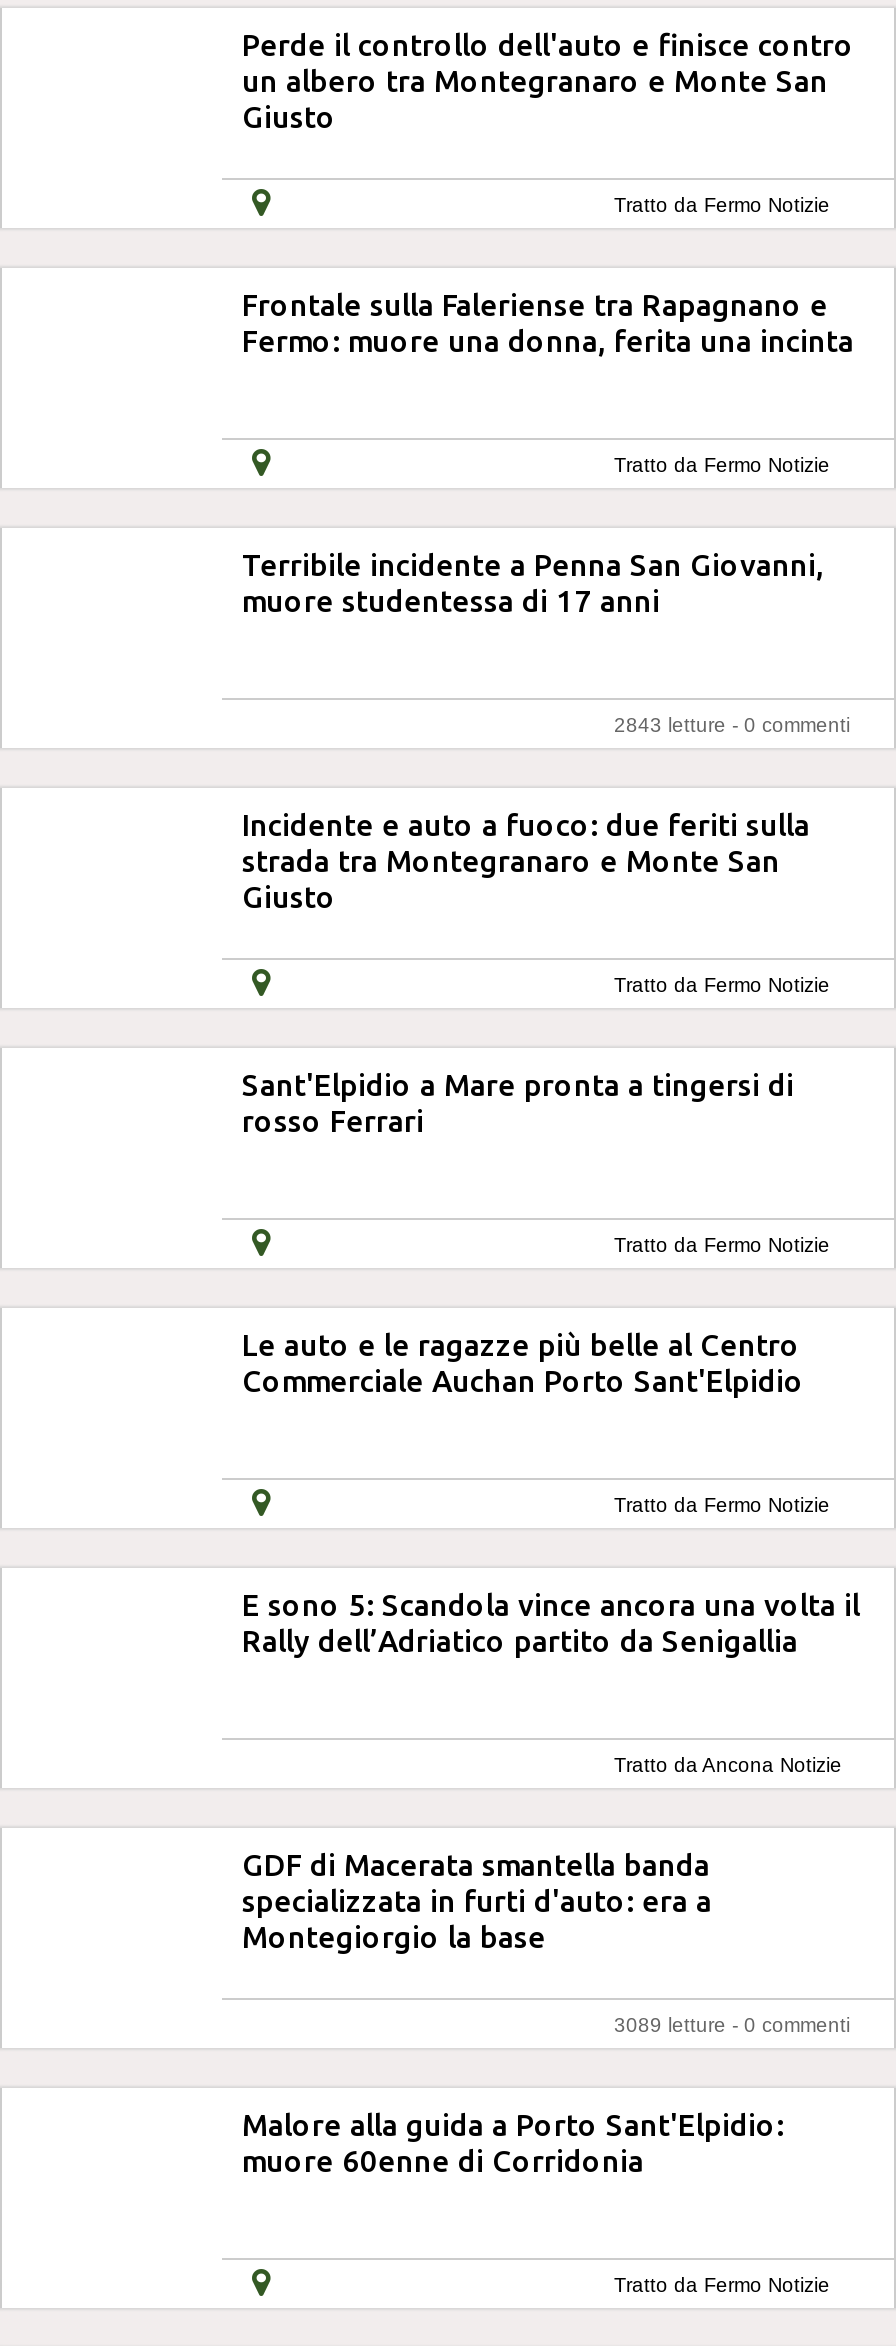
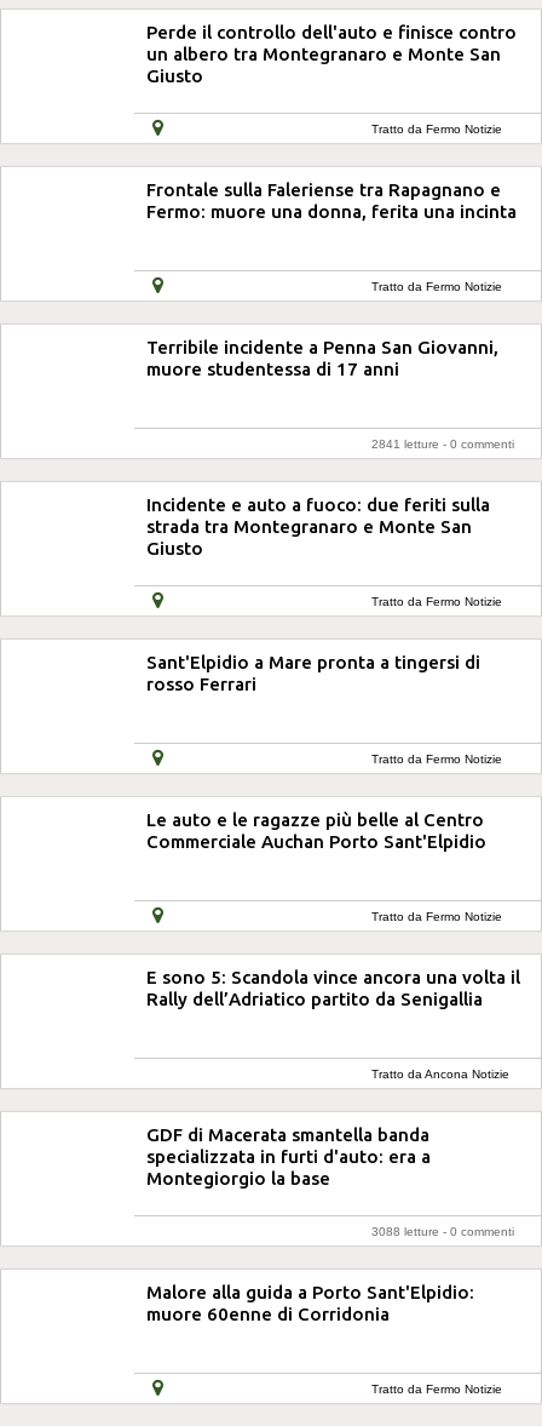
[614,714,850,736] 2843 letture - 0 commenti -> [371,437,514,451] 2841 letture - 0 commenti
[614,2014,850,2036] 3089 letture - 0 commenti -> [371,1225,514,1238] 3088 letture - 0 commenti

